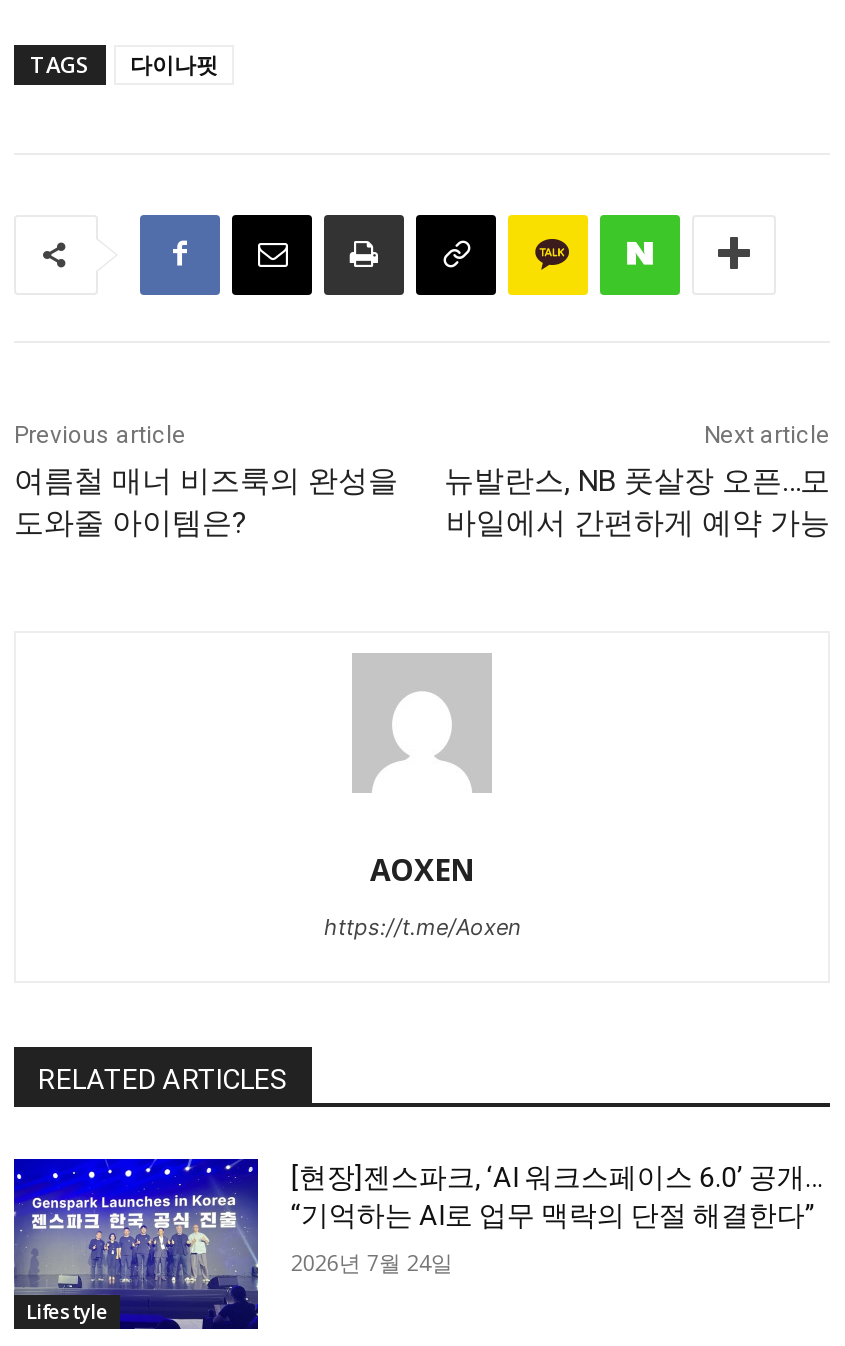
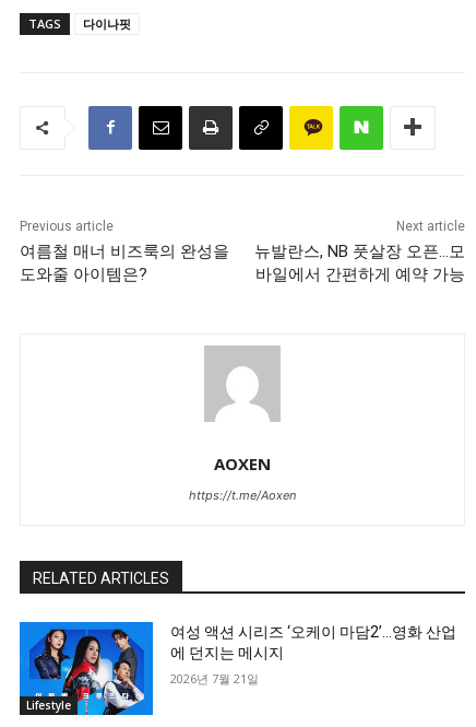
[12,1157,823,1331] [image] | [현장]젠스파크, ‘AI 워크스페이스 6.0’ 공개… | “기억하는 AI로 업무 맥락의 단절 해결한다” -> [19,621,457,716] [image] | 여성 액션 시리즈 ‘오케이 마담2’…영화 산업 | 에 던지는 메시지
[291,1246,453,1276] 2026년 7월 24일 -> [171,670,259,686] 2026년 7월 21일

